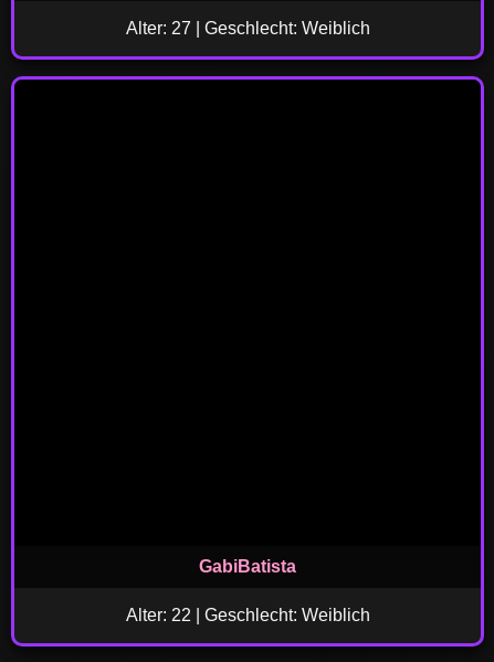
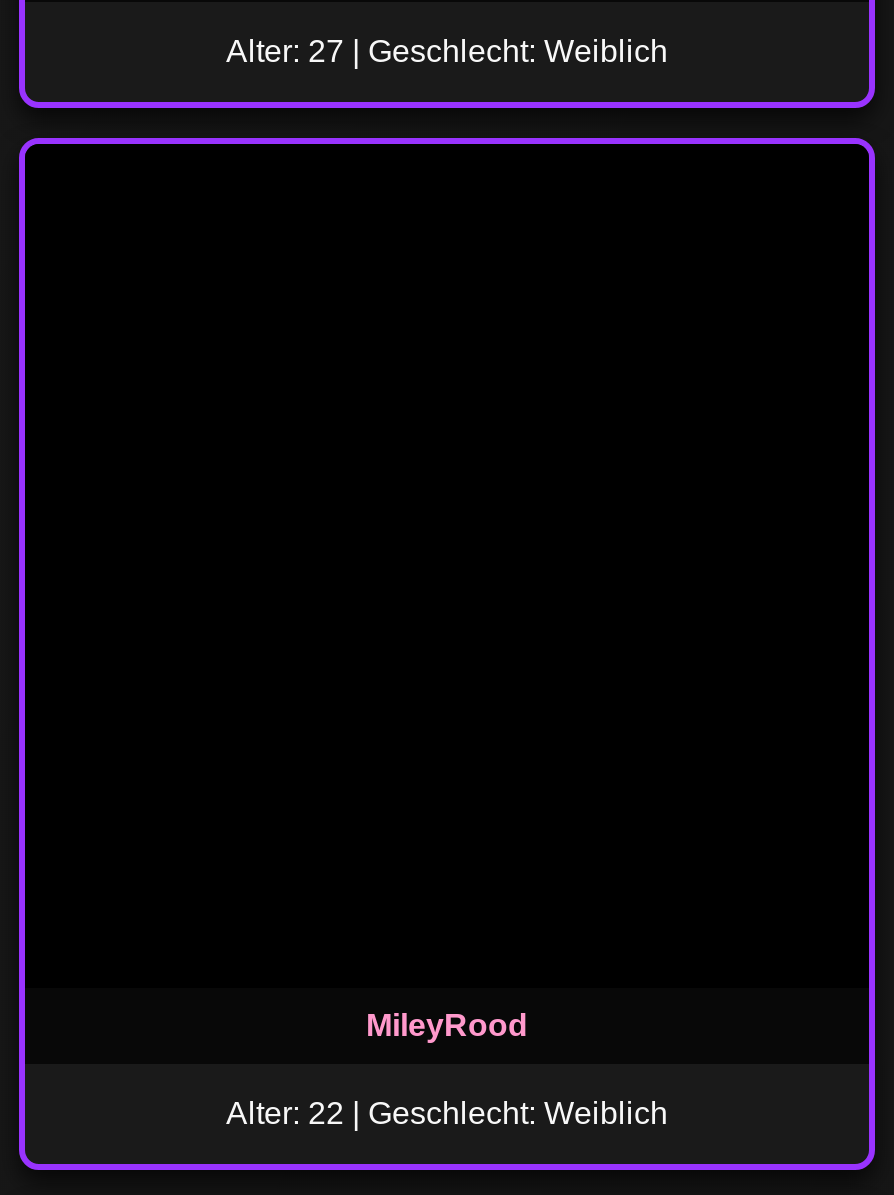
[199,557,296,576] GabiBatista -> [366,1008,528,1042] MileyRood

